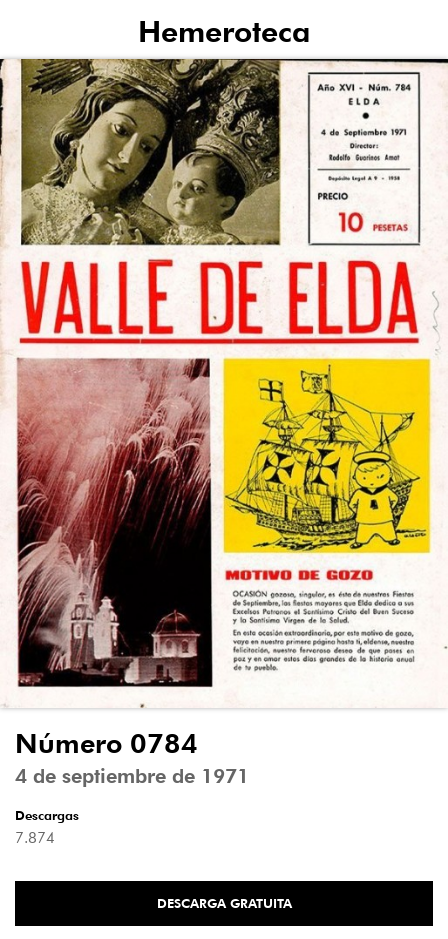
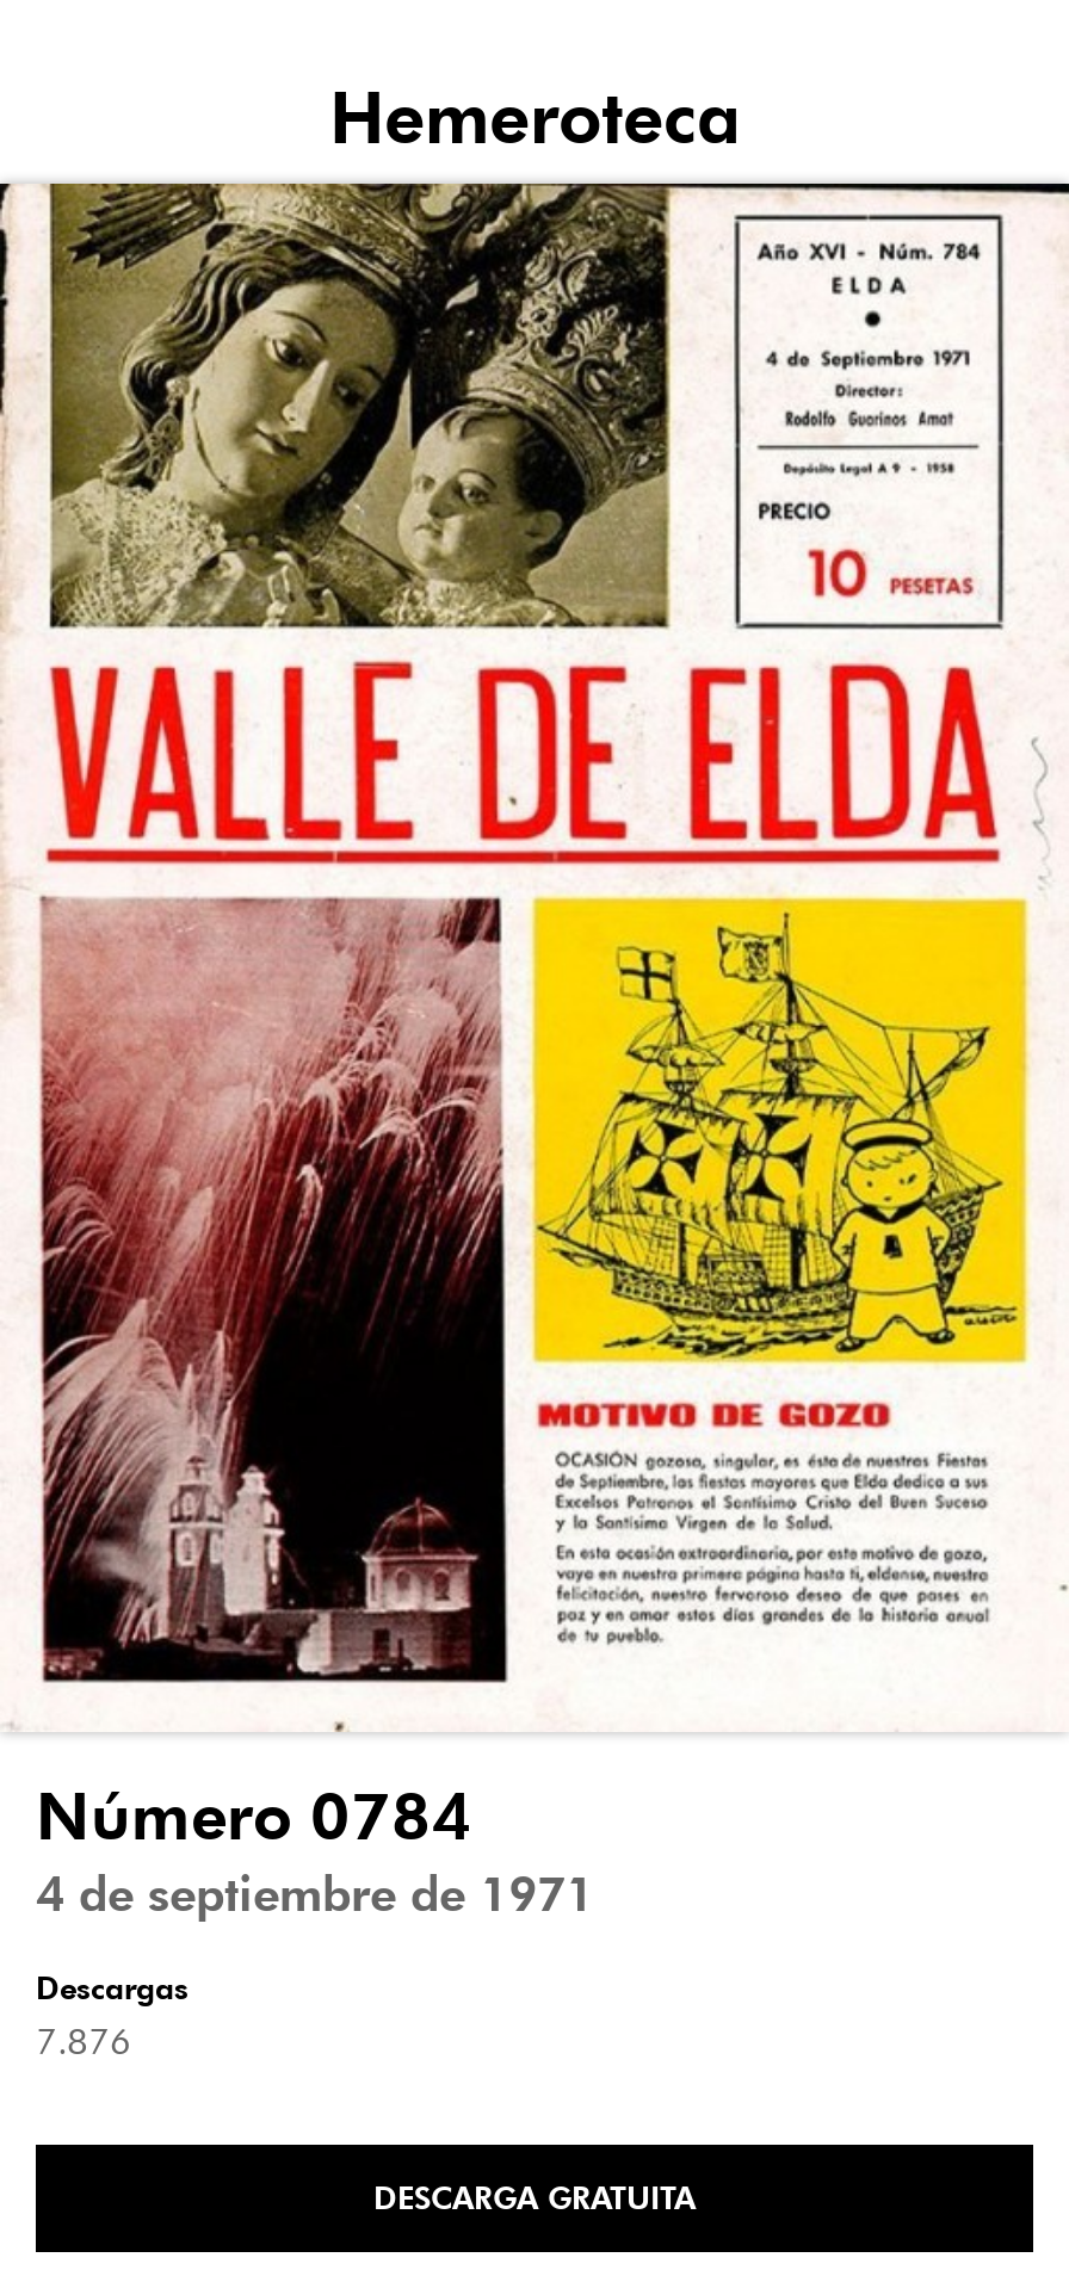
[15,829,55,847] 7.874 -> [36,2021,131,2064] 7.876

